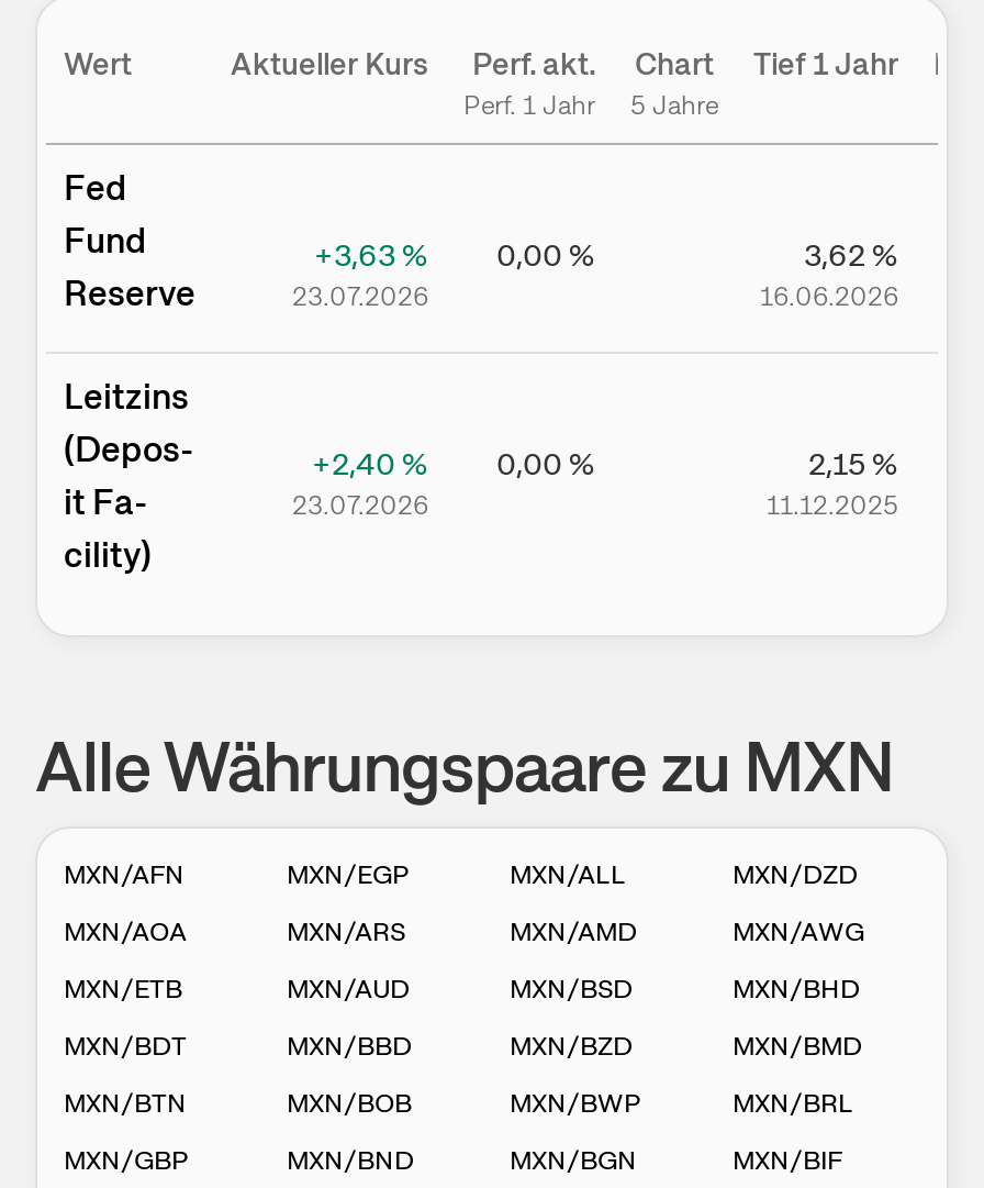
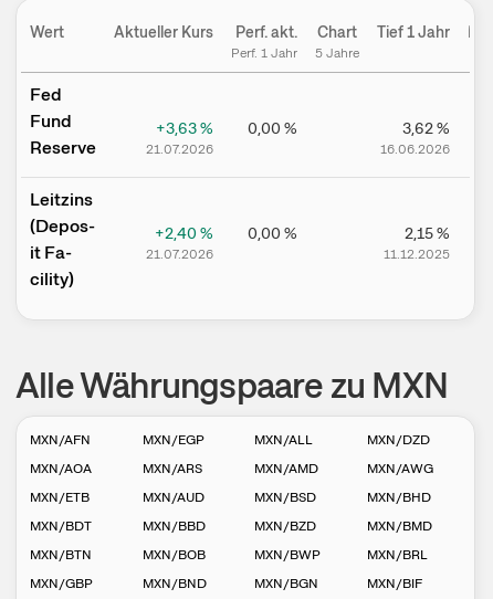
[292,280,428,315] 23.07.2026 -> [146,141,213,158] 21.07.2026
[292,488,428,524] 23.07.2026 -> [146,246,213,263] 21.07.2026

